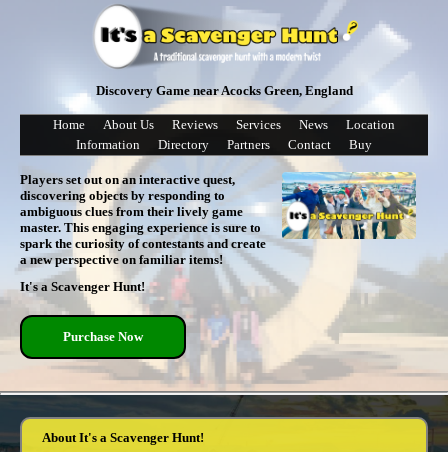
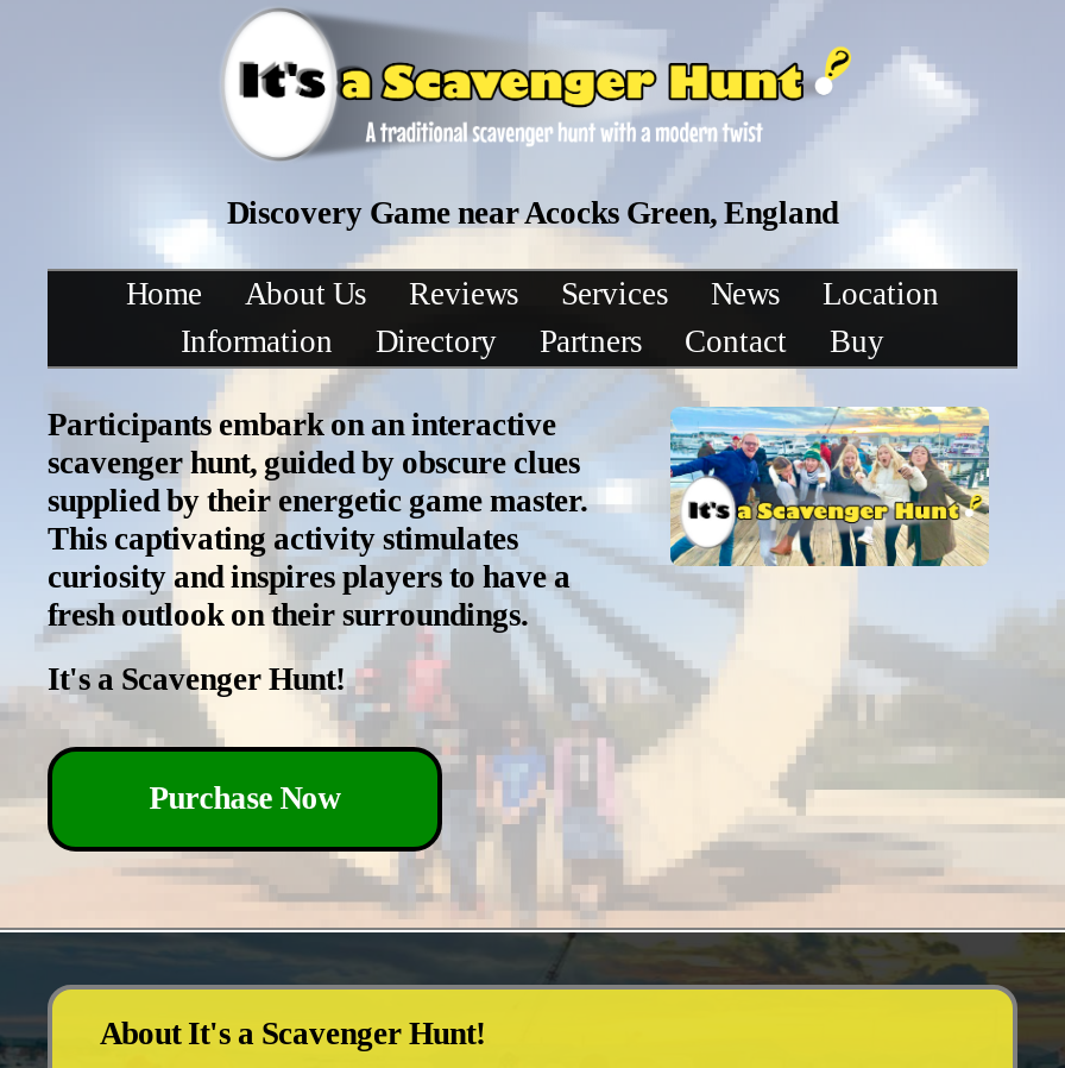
[20,172,266,267] Players set out on an interactive quest, | discovering objects by responding to | ambiguous clues from their lively game | master. This engaging experience is sure to | spark the curiosity of contestants and create | a new perspective on familiar items! -> [48,407,587,633] Participants embark on an interactive | scavenger hunt, guided by obscure clues | supplied by their energetic game master. | This captivating activity stimulates | curiosity and inspires players to have a | fresh outlook on their surroundings.

